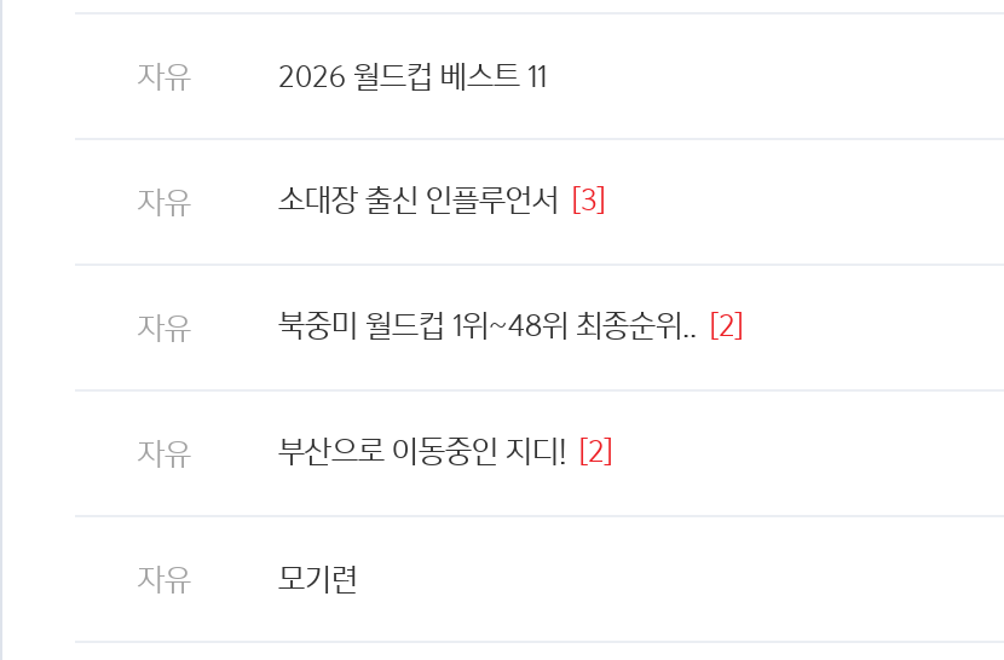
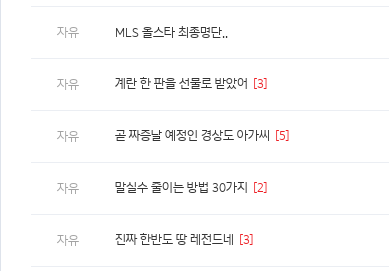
[278,58,547,94] 2026 월드컵 베스트 11 -> [115,25,228,40] MLS 올스타 최종명단..
[278,181,605,218] 소대장 출신 인플루언서 [3] -> [115,76,267,91] 계란 한 판을 선물로 받았어 [3]
[278,307,743,343] 북중미 월드컵 1위~48위 최종순위.. [2] -> [115,128,289,143] 곧 짜증날 예정인 경상도 아가씨 [5]
[278,433,612,469] 부산으로 이동중인 지디! [2] -> [115,180,267,195] 말실수 줄이는 방법 30가지 [2]
[278,561,358,597] 모기련 -> [115,232,253,247] 진짜 한반도 땅 레전드네 [3]

